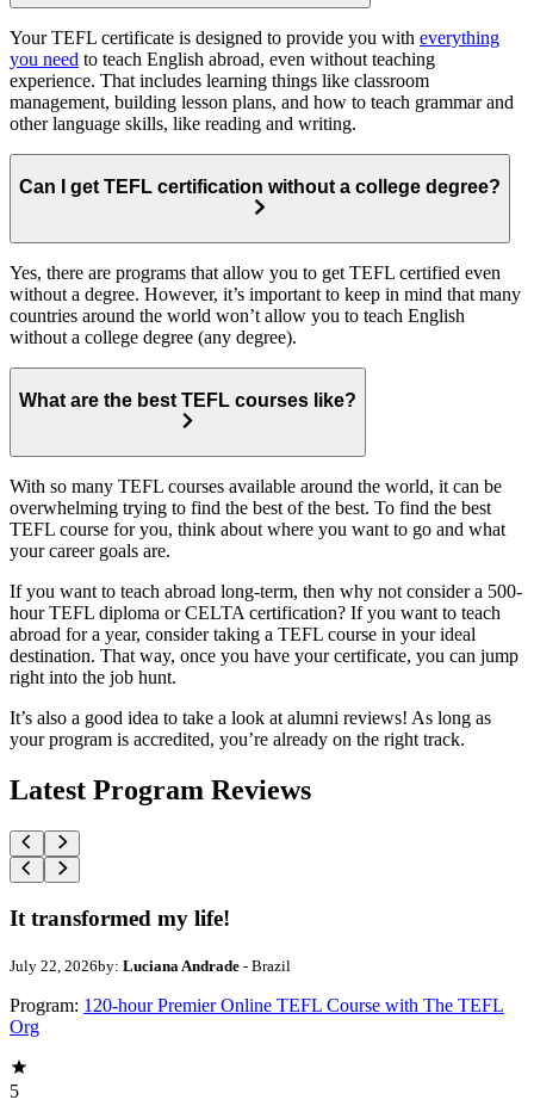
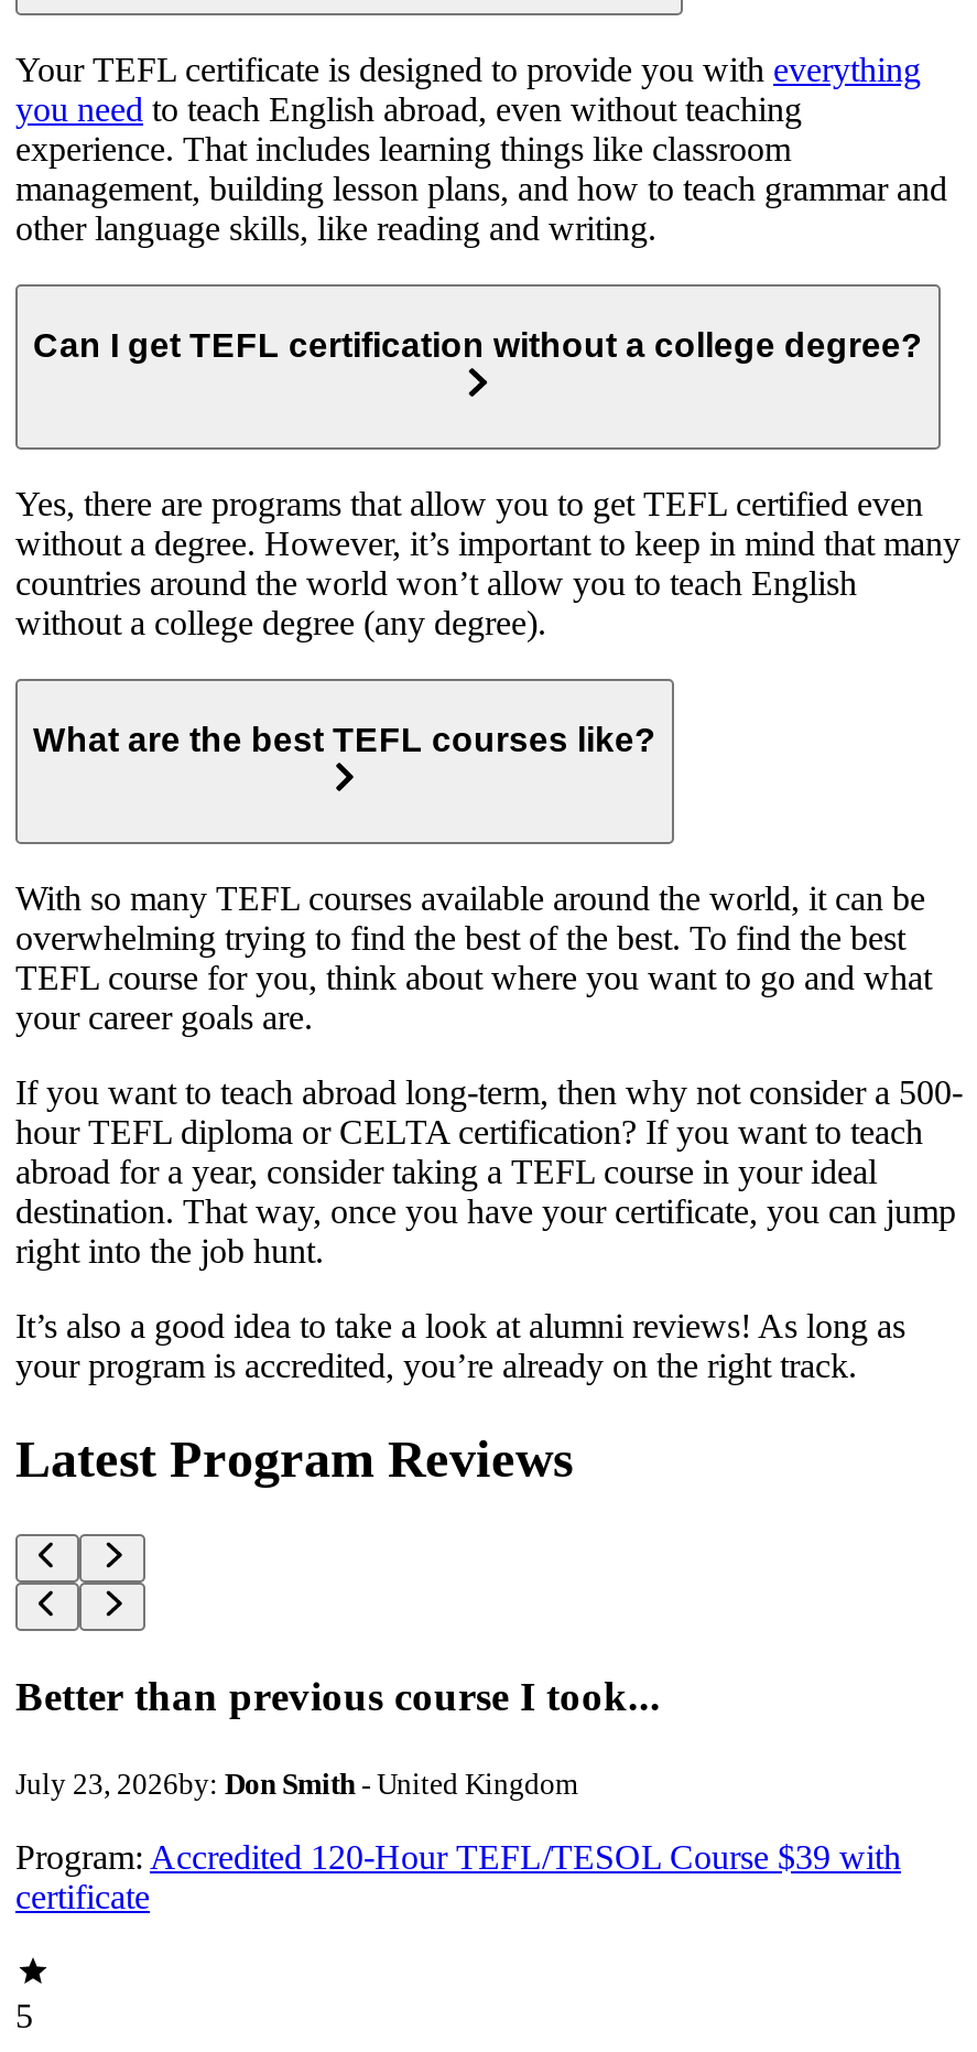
[10,905,230,931] It transformed my life! -> [15,1673,661,1719] Better than previous course I took...
[10,956,291,974] July 22, 2026by: Luciana Andrade - Brazil -> [15,1767,577,1800] July 23, 2026by: Don Smith - United Kingdom
[10,995,504,1036] Program: 120-hour Premier Online TEFL Course with The TEFL | Org -> [15,1837,901,1914] Program: Accredited 120-Hour TEFL/TESOL Course $39 with | certificate

